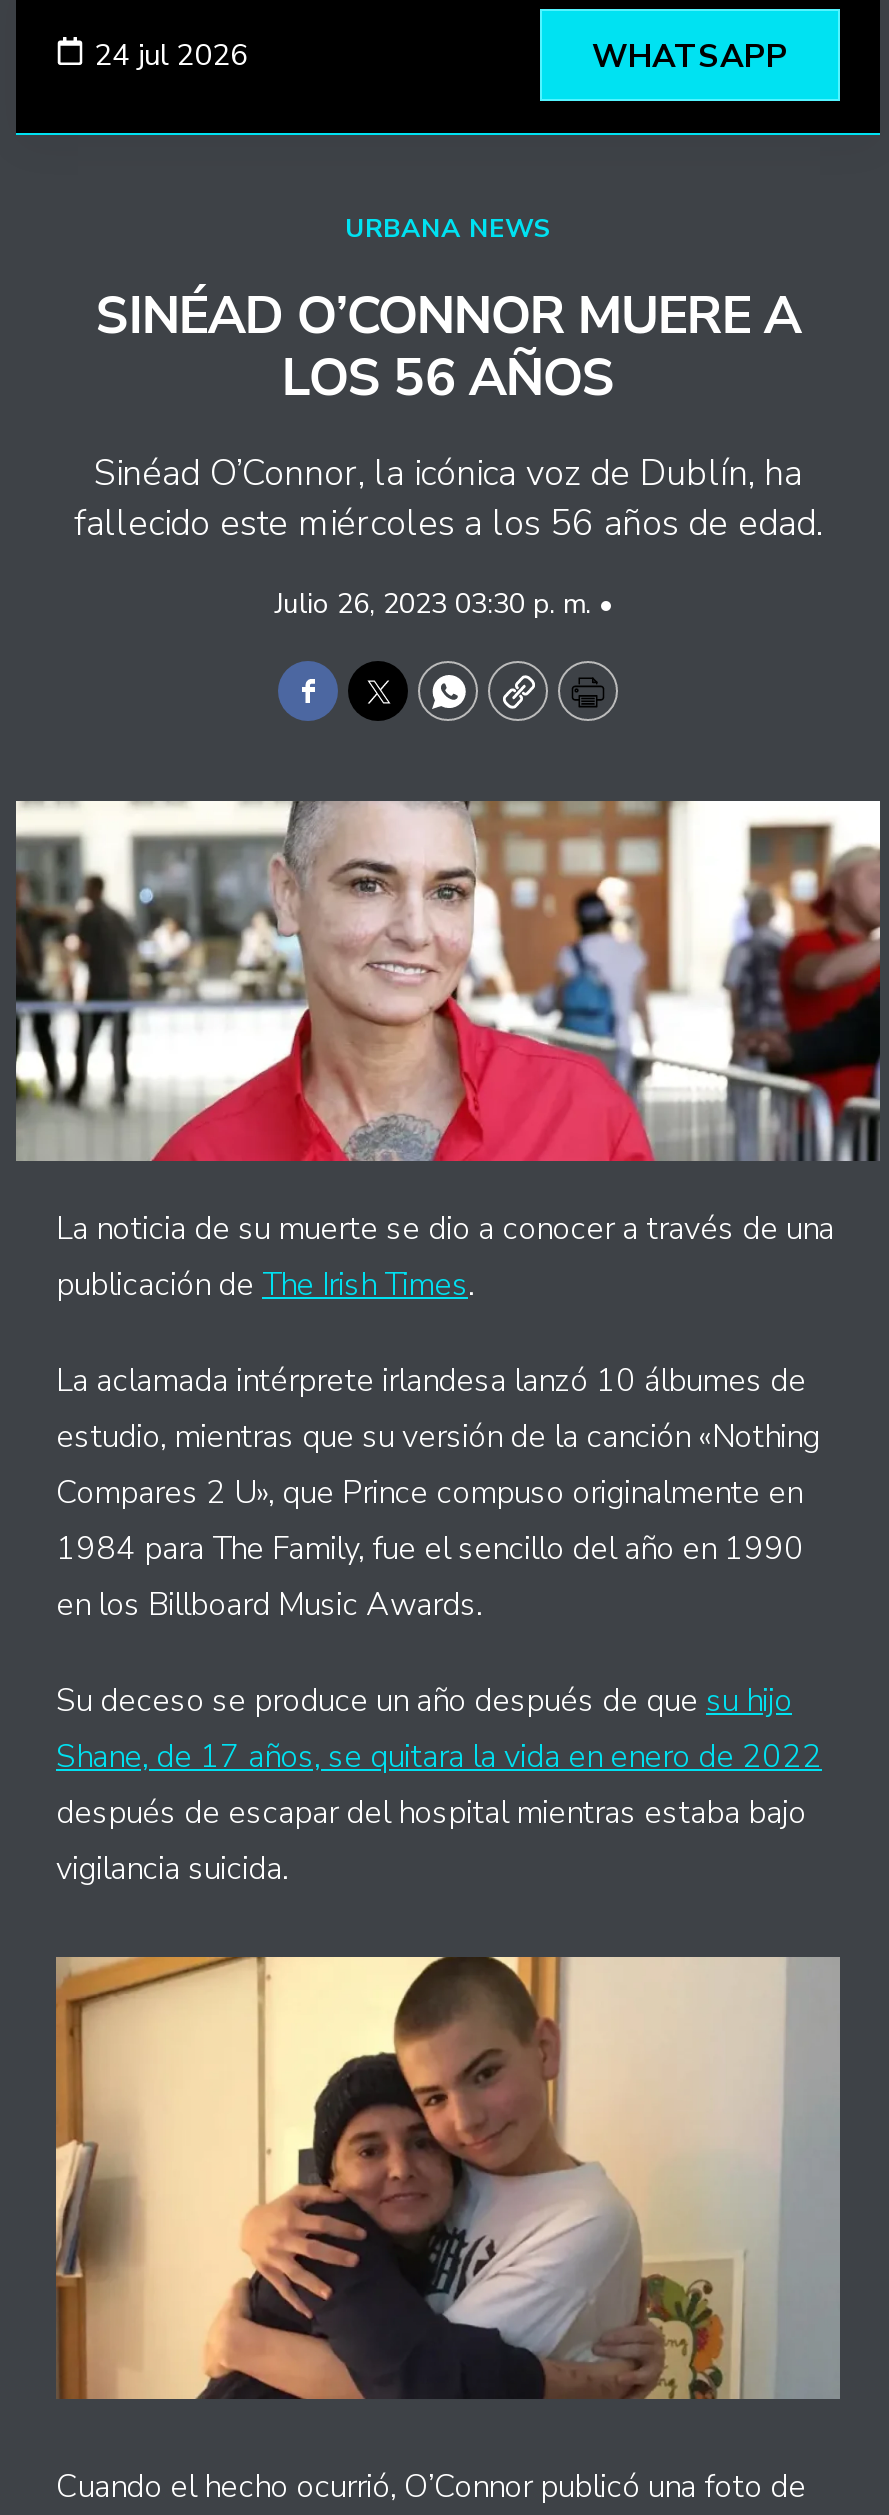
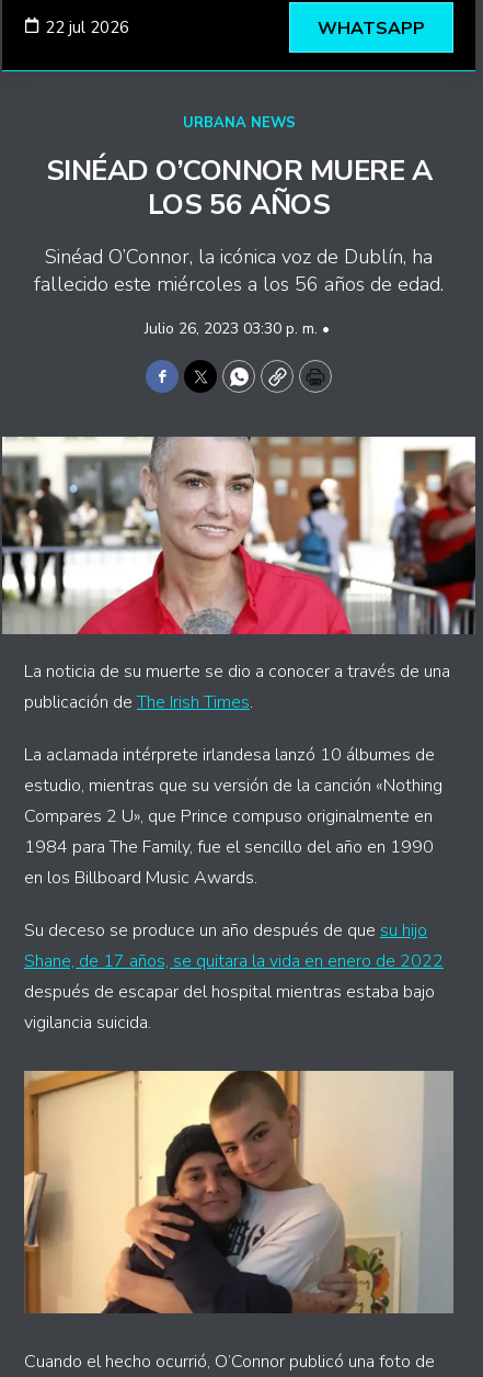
[94,34,248,74] 24 jul 2026 -> [45,16,129,38] 22 jul 2026

